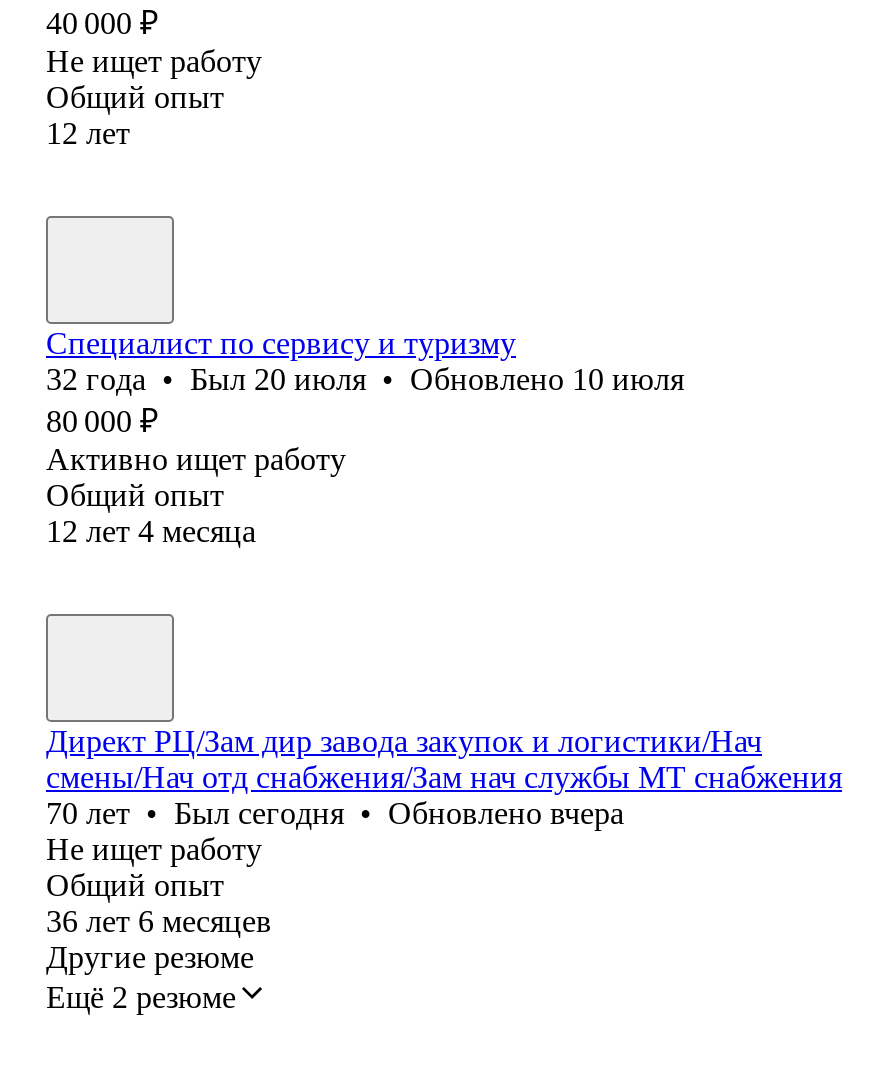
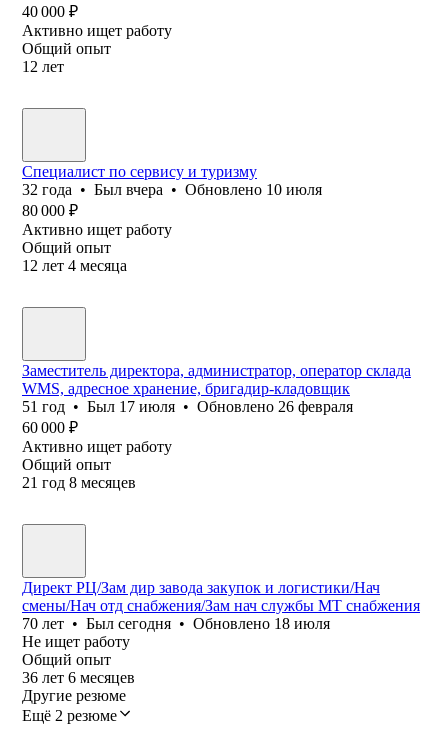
[46,44,262,78] Не ищет работу -> [22,22,172,39] Активно ищет работу
[46,362,684,396] 32 года • Был 20 июля • Обновлено 10 июля -> [22,181,322,198] 32 года • Был вчера • Обновлено 10 июля
none -> [22,362,411,491] Заместитель директора, администратор, оператор склада | WMS, адресное хранение, бригадир-кладовщик | 51 год • Был 17 июля • Обновлено 26 февраля | 60 000 ₽ | Активно ищет работу | Общий опыт | 21 год 8 месяцев
[46,796,624,830] 70 лет • Был сегодня • Обновлено вчера -> [22,615,330,632] 70 лет • Был сегодня • Обновлено 18 июля

